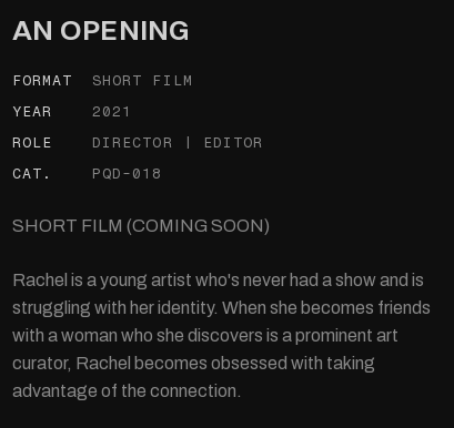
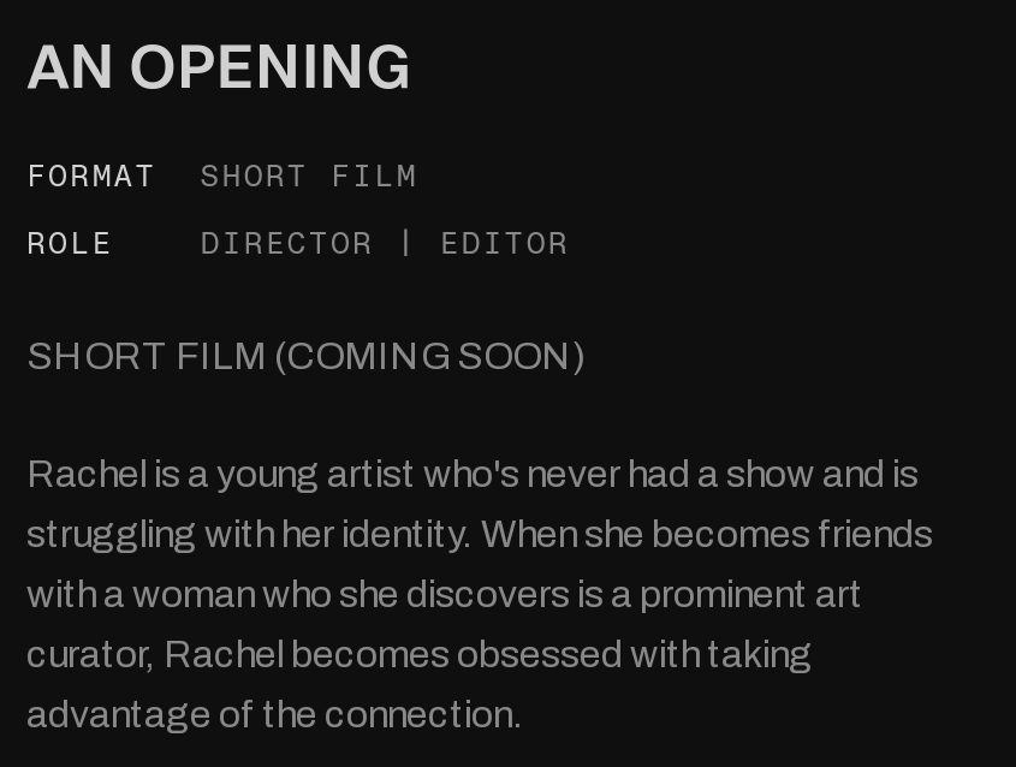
[12,103,133,119] YEAR | 2021 -> none
[12,165,163,181] CAT. | PQD-018 -> none

